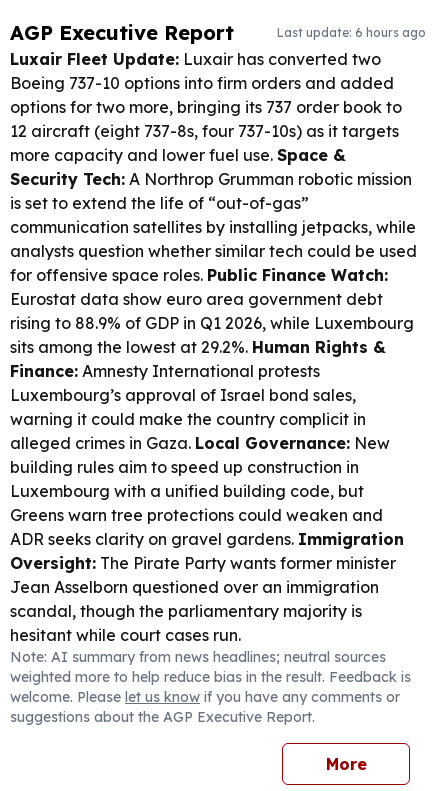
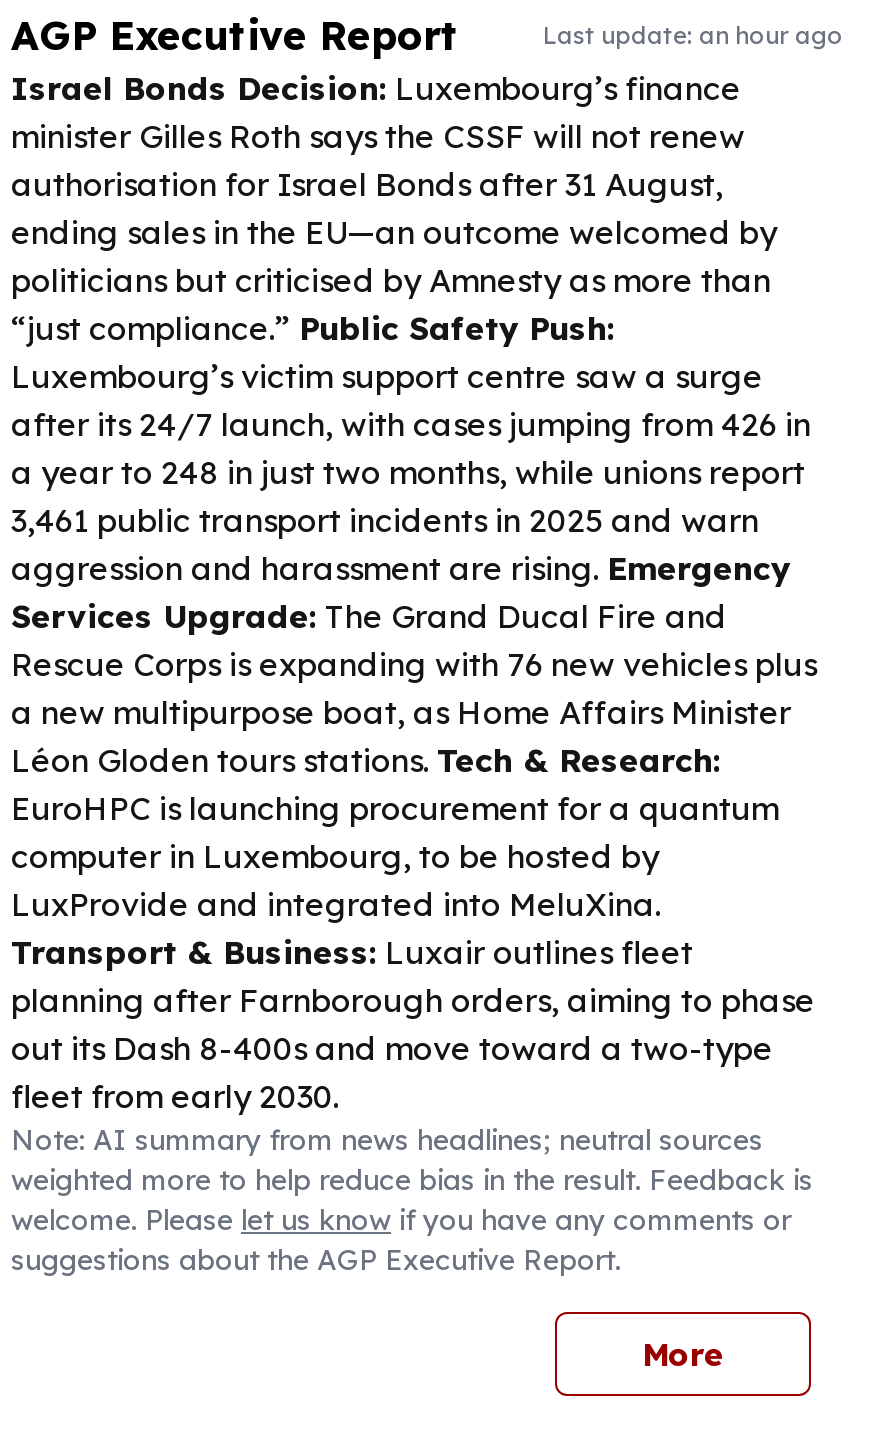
[10,25,426,645] Last update: 6 hours ago | Luxair Fleet Update: Luxair has converted two | Boeing 737-10 options into firm orders and added | options for two more, bringing its 737 order book to | 12 aircraft (eight 737-8s, four 737-10s) as it targets | more capacity and lower fuel use. Space & | Security Tech: A Northrop Grumman robotic mission | is set to extend the life of “out-of-gas” | communication satellites by installing jetpacks, while | analysts question whether similar tech could be used | for offensive space roles. Public Finance Watch: | Eurostat data show euro area government debt | rising to 88.9% of GDP in Q1 2026, while Luxembourg | sits among the lowest at 29.2%. Human Rights & | Finance: Amnesty International protests | Luxembourg’s approval of Israel bond sales, | warning it could make the country complicit in | alleged crimes in Gaza. Local Governance: New | building rules aim to speed up construction in | Luxembourg with a unified building code, but | Greens warn tree protections could weaken and | ADR seeks clarity on gravel gardens. Immigration | Oversight: The Pirate Party wants former minister | Jean Asselborn questioned over an immigration | scandal, though the parliamentary majority is | hesitant while court cases run. -> [11,20,843,1116] Last update: an hour ago | Israel Bonds Decision: Luxembourg’s finance | minister Gilles Roth says the CSSF will not renew | authorisation for Israel Bonds after 31 August, | ending sales in the EU—an outcome welcomed by | politicians but criticised by Amnesty as more than | “just compliance.” Public Safety Push: | Luxembourg’s victim support centre saw a surge | after its 24/7 launch, with cases jumping from 426 in | a year to 248 in just two months, while unions report | 3,461 public transport incidents in 2025 and warn | aggression and harassment are rising. Emergency | Services Upgrade: The Grand Ducal Fire and | Rescue Corps is expanding with 76 new vehicles plus | a new multipurpose boat, as Home Affairs Minister | Léon Gloden tours stations. Tech & Research: | EuroHPC is launching procurement for a quantum | computer in Luxembourg, to be hosted by | LuxProvide and integrated into MeluXina. | Transport & Business: Luxair outlines fleet | planning after Farnborough orders, aiming to phase | out its Dash 8-400s and move toward a two-type | fleet from early 2030.

